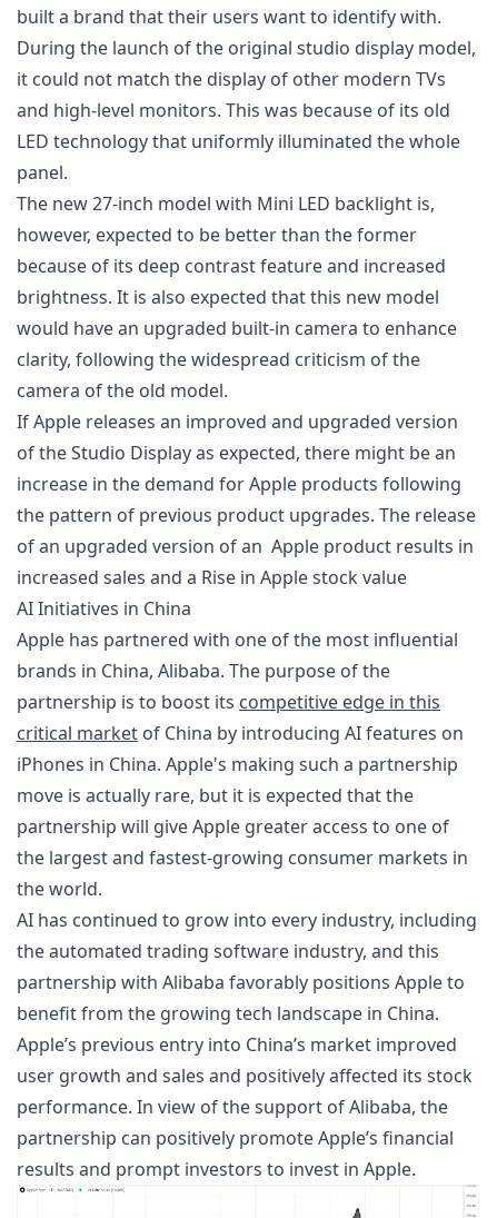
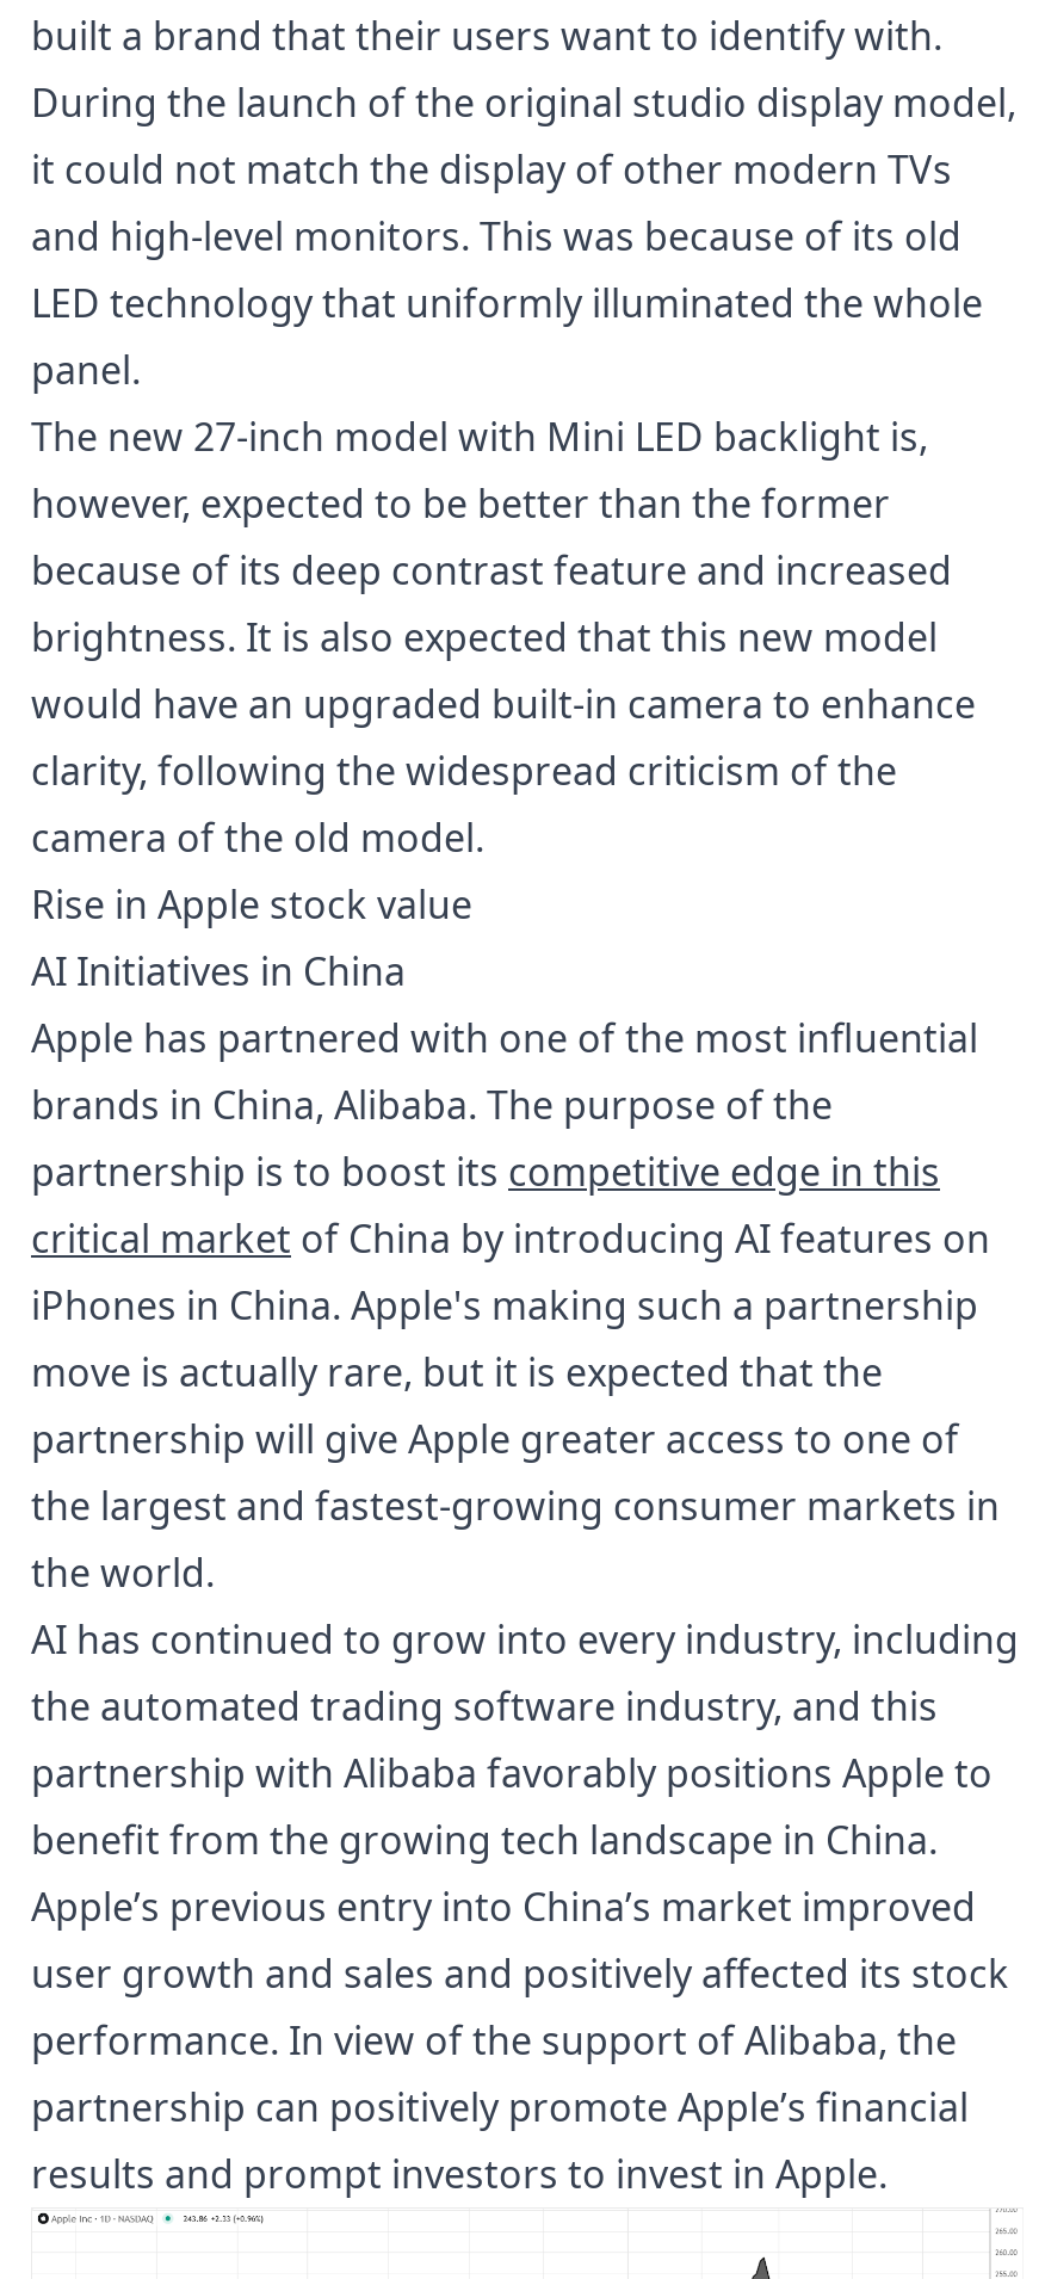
[17,409,476,590] If Apple releases an improved and upgraded version | of the Studio Display as expected, there might be an | increase in the demand for Apple products following | the pattern of previous product upgrades. The release | of an upgraded version of an Apple product results in | increased sales and a Rise in Apple stock value -> [31,878,472,931] Rise in Apple stock value

